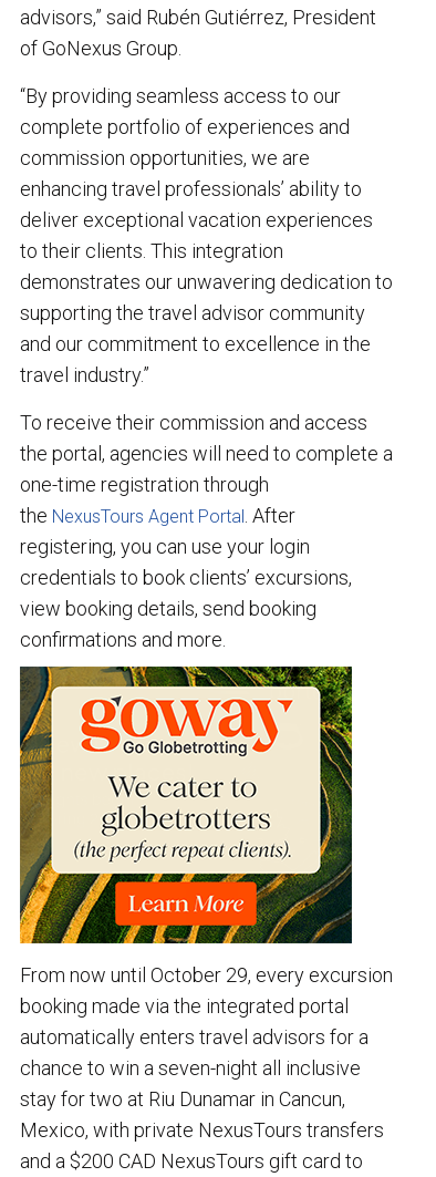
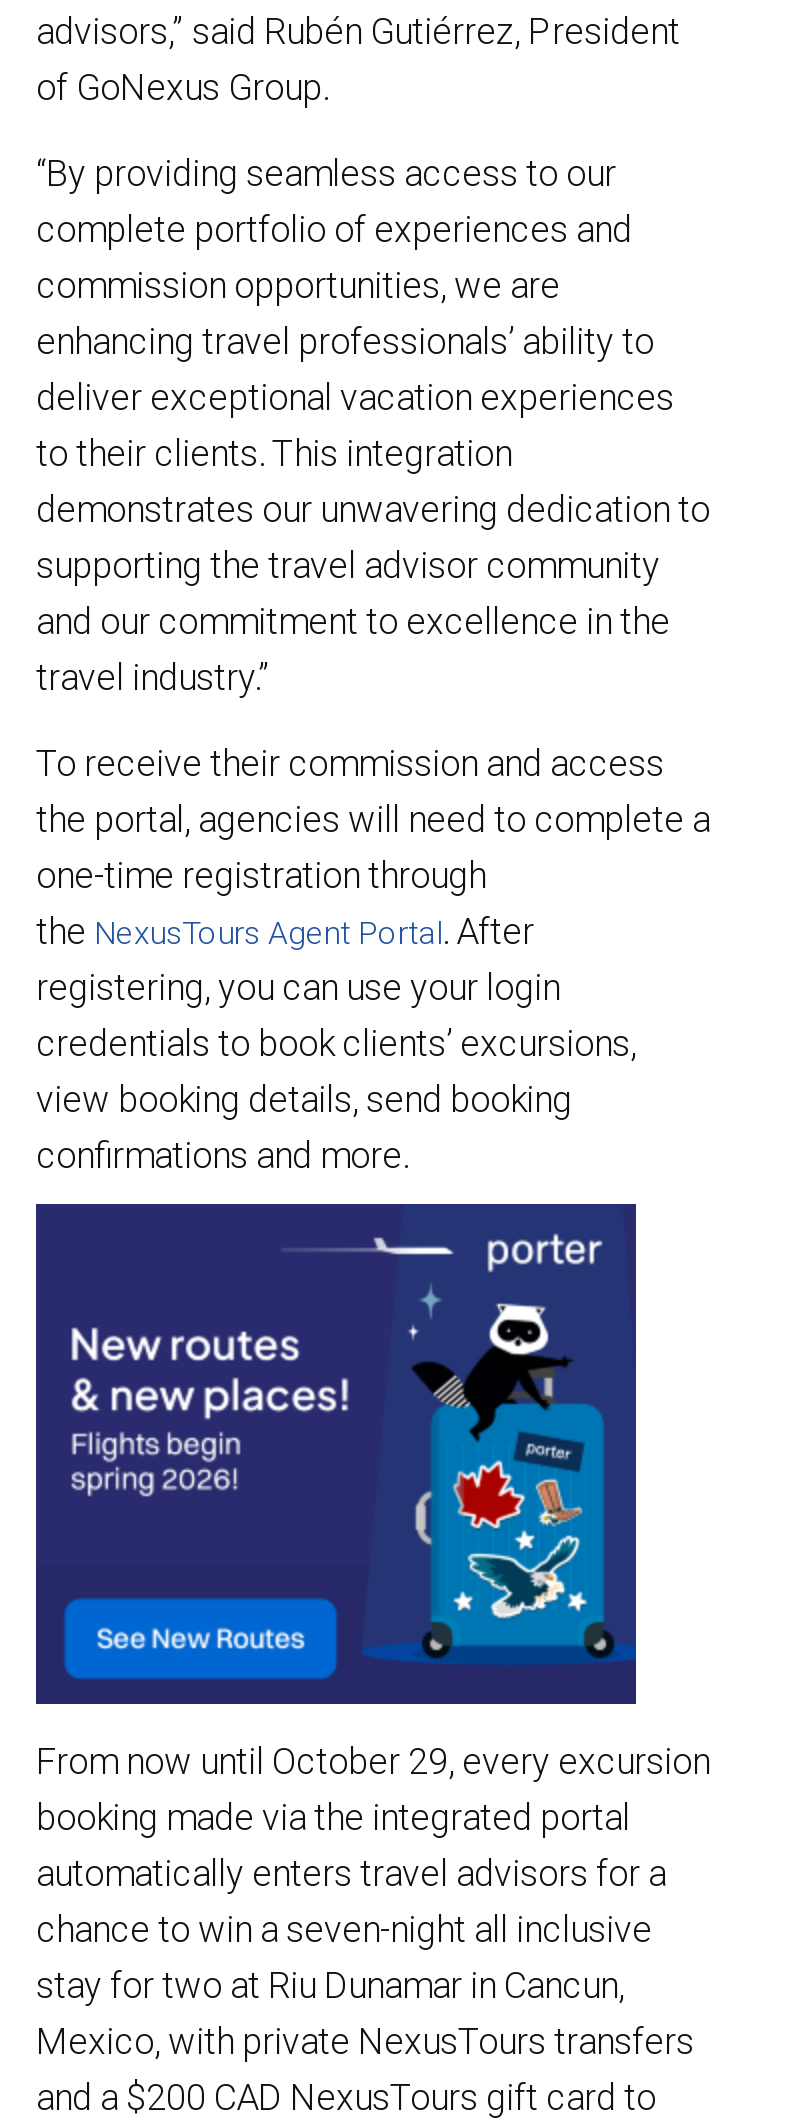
[19,665,353,944] [image] -> [34,1202,638,1706] [image]

